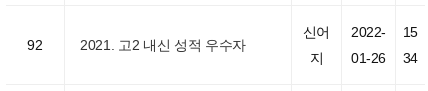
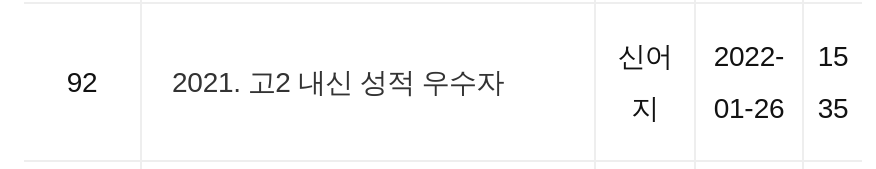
[310,50,418,66] 지 01-26 34 -> [631,92,848,124] 지 01-26 35

